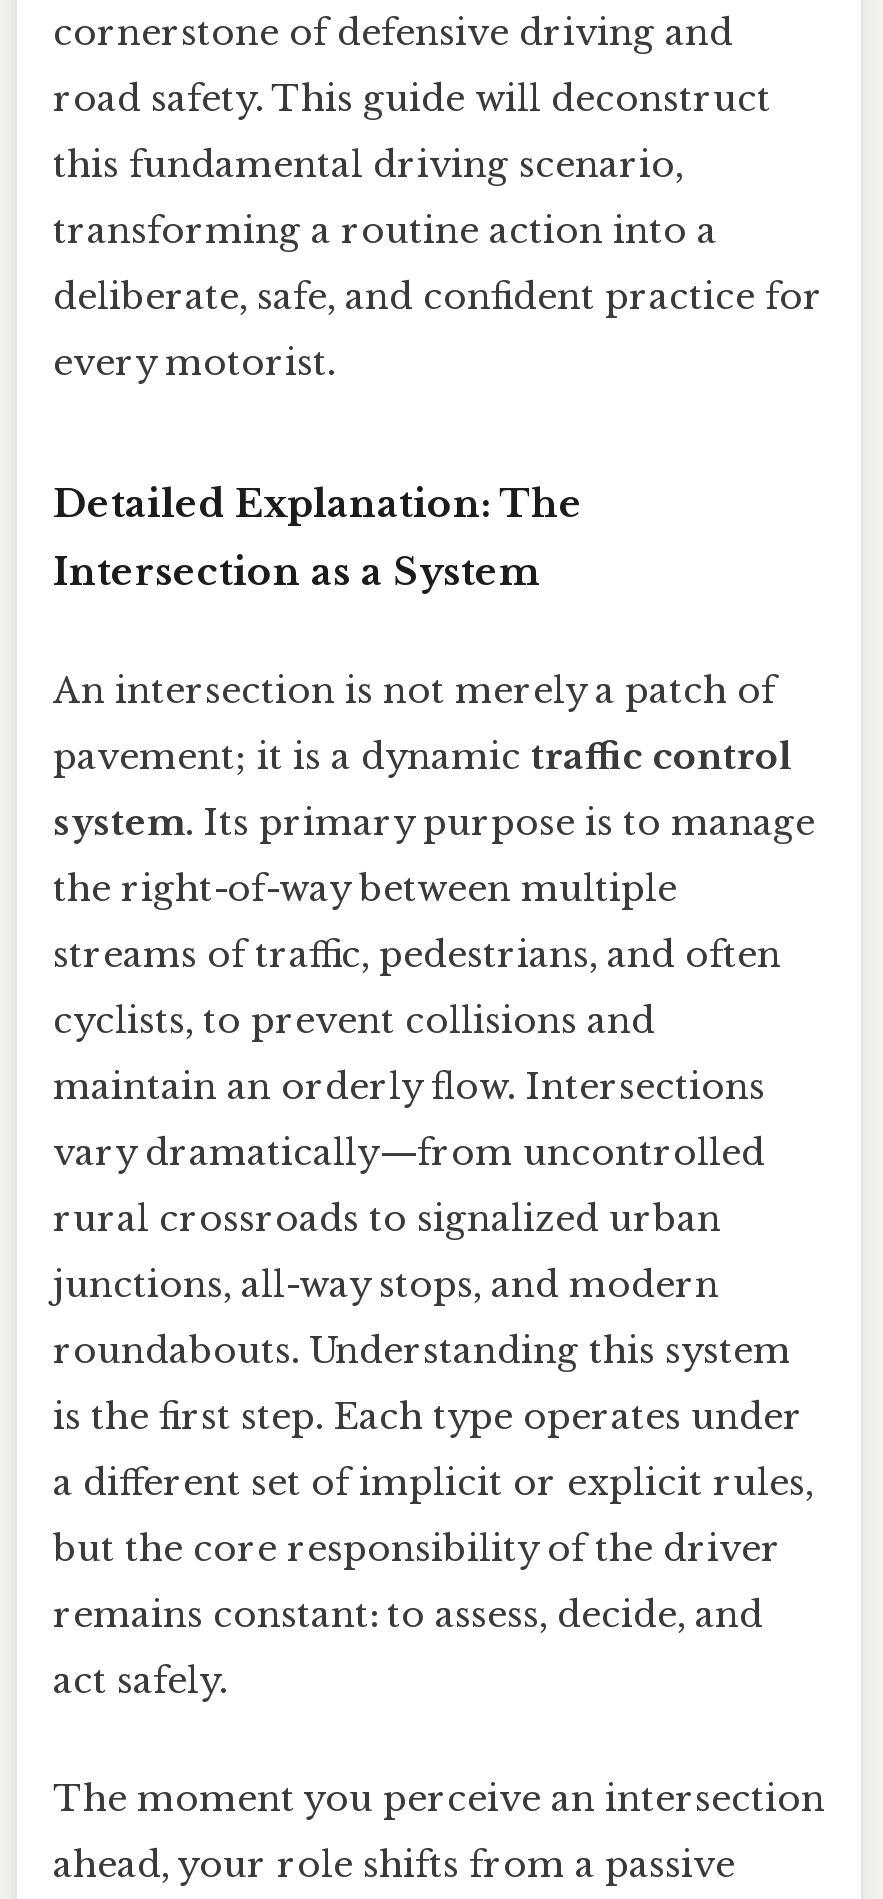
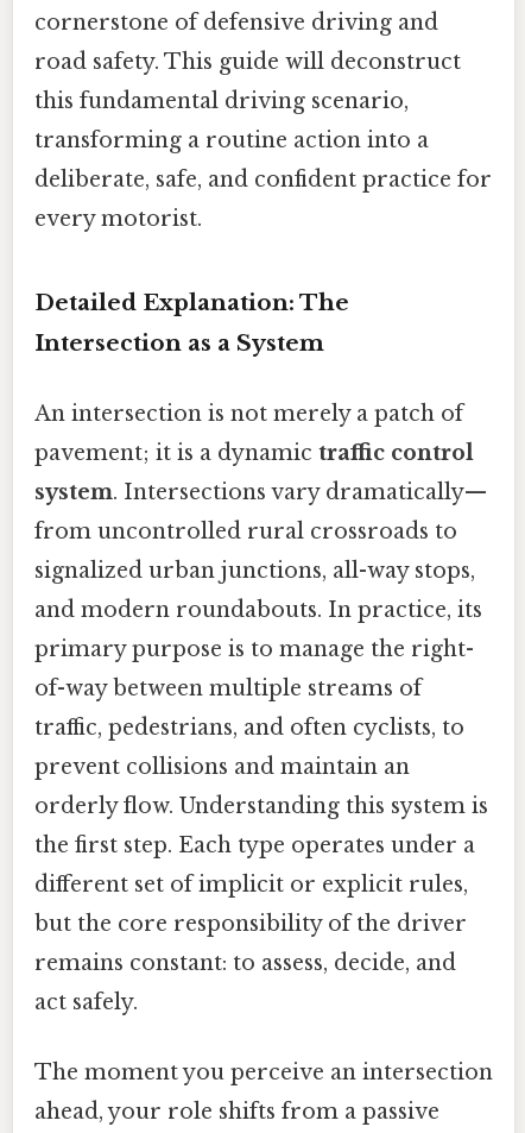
[53,801,815,845] system. Its primary purpose is to manage -> [34,479,487,505] system. Intersections vary dramatically—
[53,867,677,911] the right-of-way between multiple -> [34,518,457,544] from uncontrolled rural crossroads to
[53,933,781,977] streams of traffic, pedestrians, and often -> [34,557,475,584] signalized urban junctions, all-way stops,
[53,999,655,1043] cyclists, to prevent collisions and -> [34,597,482,623] and modern roundabouts. In practice, its
[53,1065,765,1109] maintain an orderly flow. Intersections -> [34,636,474,662] primary purpose is to manage the right-
[53,1131,765,1175] vary dramatically—from uncontrolled -> [34,675,422,701] of-way between multiple streams of
[53,1197,721,1241] rural crossroads to signalized urban -> [34,714,464,741] traffic, pedestrians, and often cyclists, to
[53,1263,719,1307] junctions, all-way stops, and modern -> [34,754,410,780] prevent collisions and maintain an
[53,1329,791,1373] roundabouts. Understanding this system -> [34,793,488,819] orderly flow. Understanding this system is
[53,1395,803,1439] is the first step. Each type operates under -> [34,832,475,858] the first step. Each type operates under a
[53,1461,813,1505] a different set of implicit or explicit rules, -> [34,871,468,897] different set of implicit or explicit rules,

